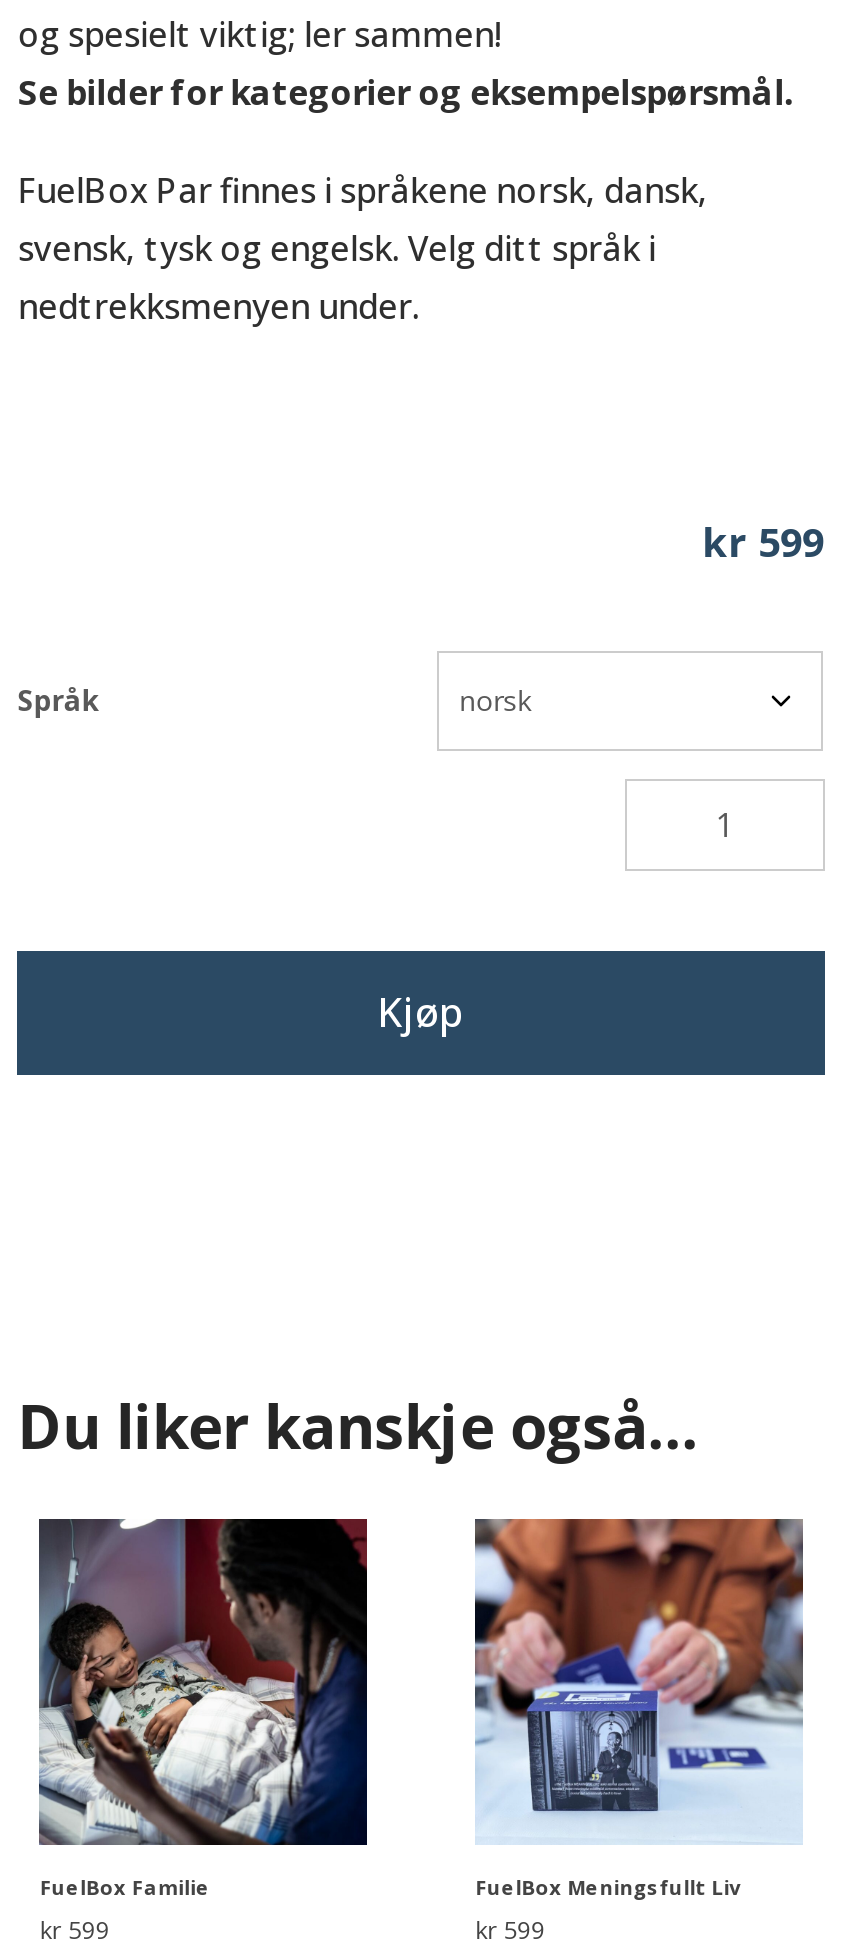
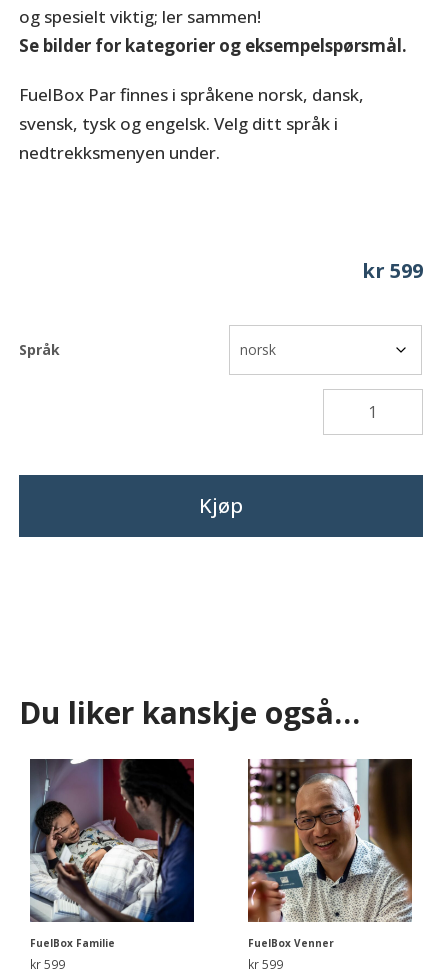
[473,1516,805,1901] [image] | FuelBox Meningsfullt Liv -> [247,758,413,950] [image] | FuelBox Venner

